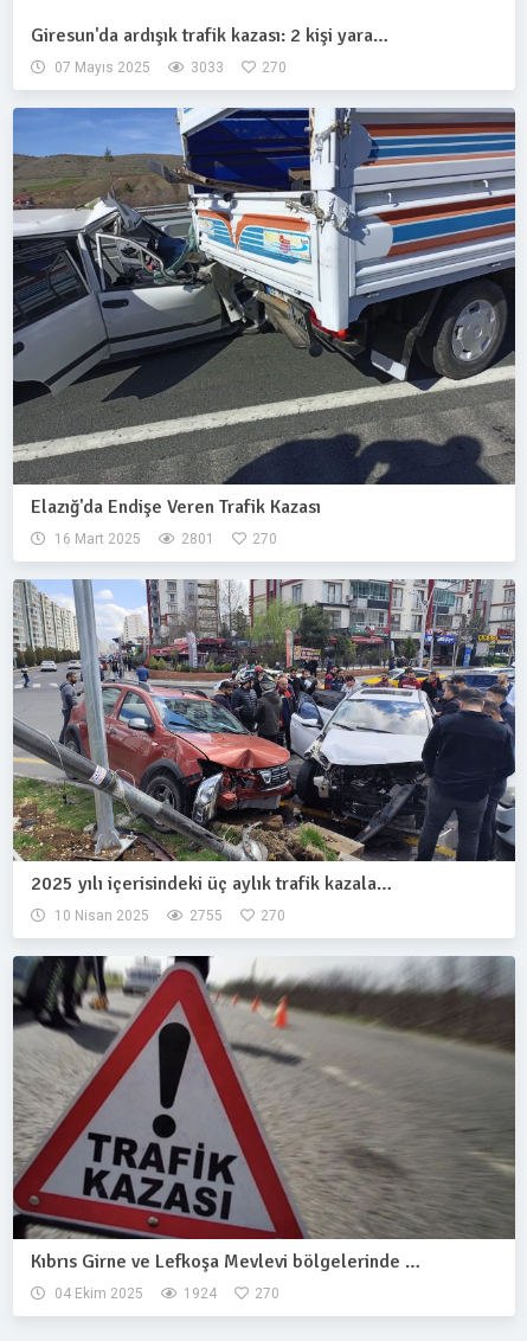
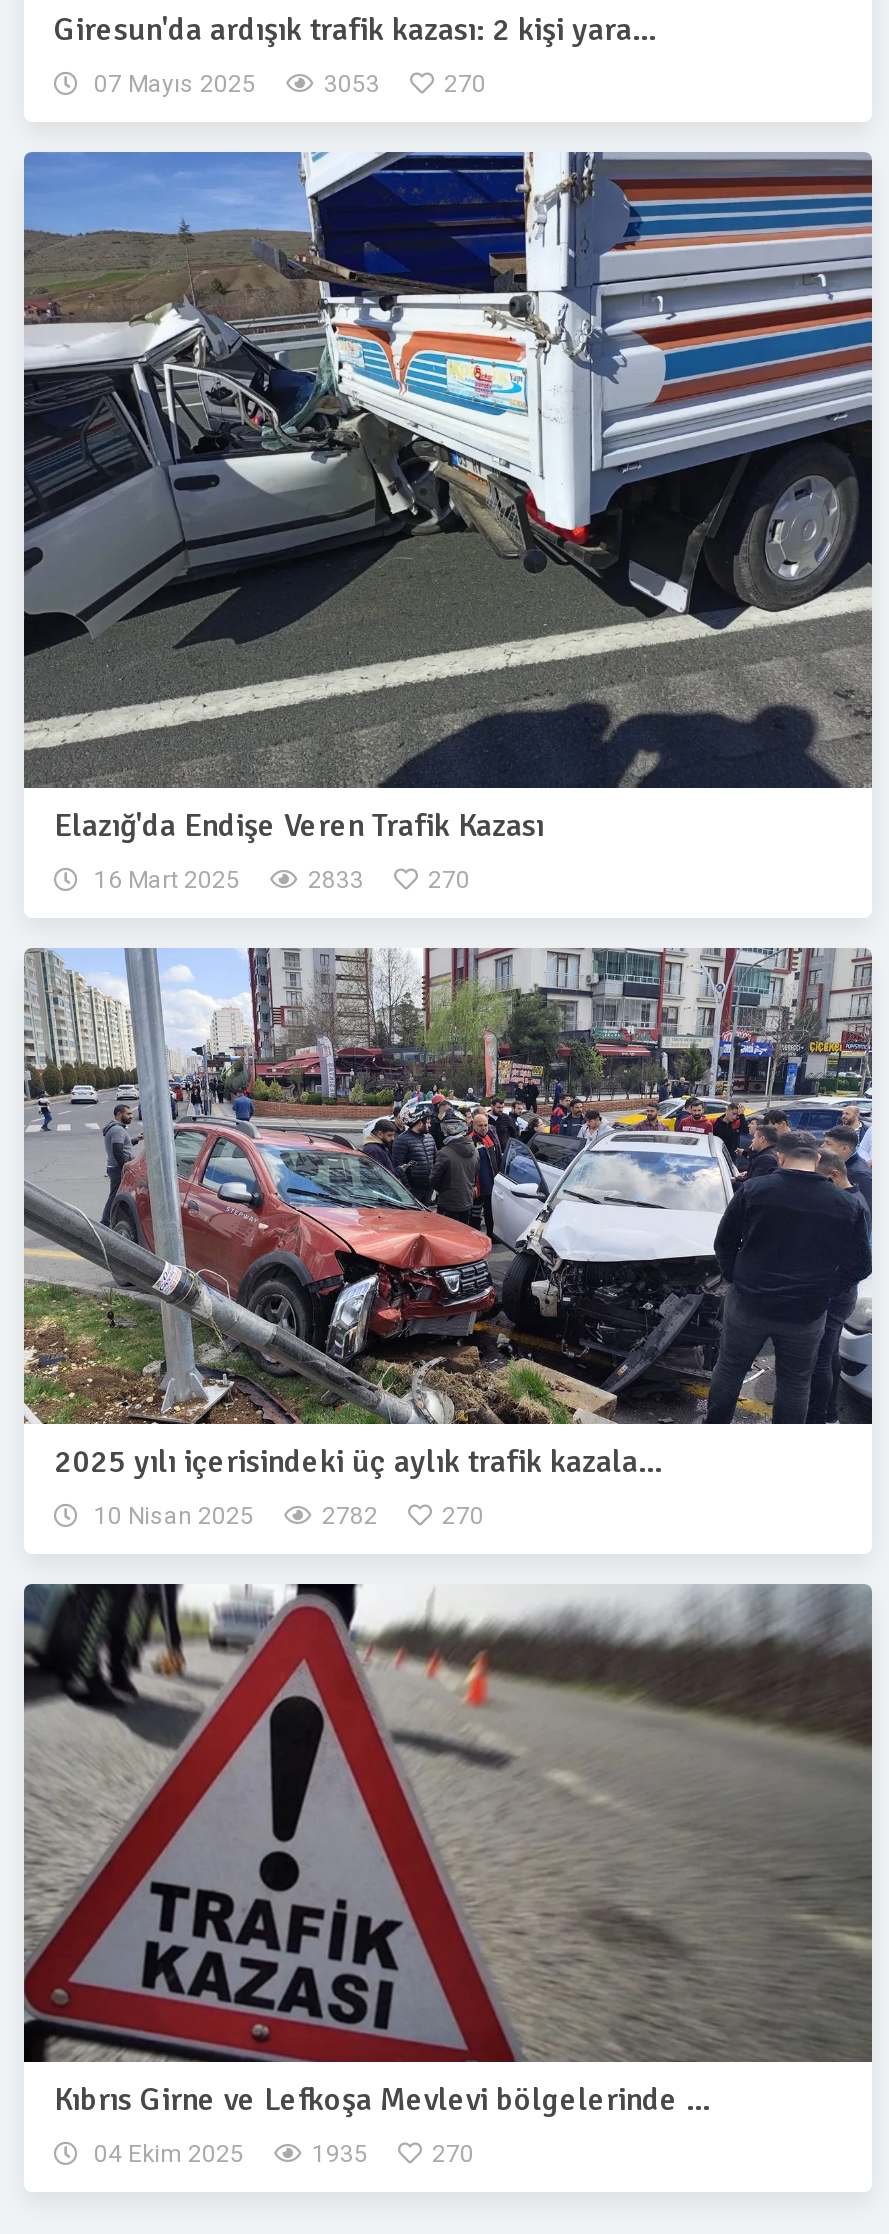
[191,59,224,75] 3033 -> [324,69,380,97] 3053
[181,530,214,547] 2801 -> [308,865,364,893] 2833
[189,908,223,924] 2755 -> [322,1502,378,1530] 2782
[184,1285,217,1302] 1924 -> [312,2139,368,2167] 1935

